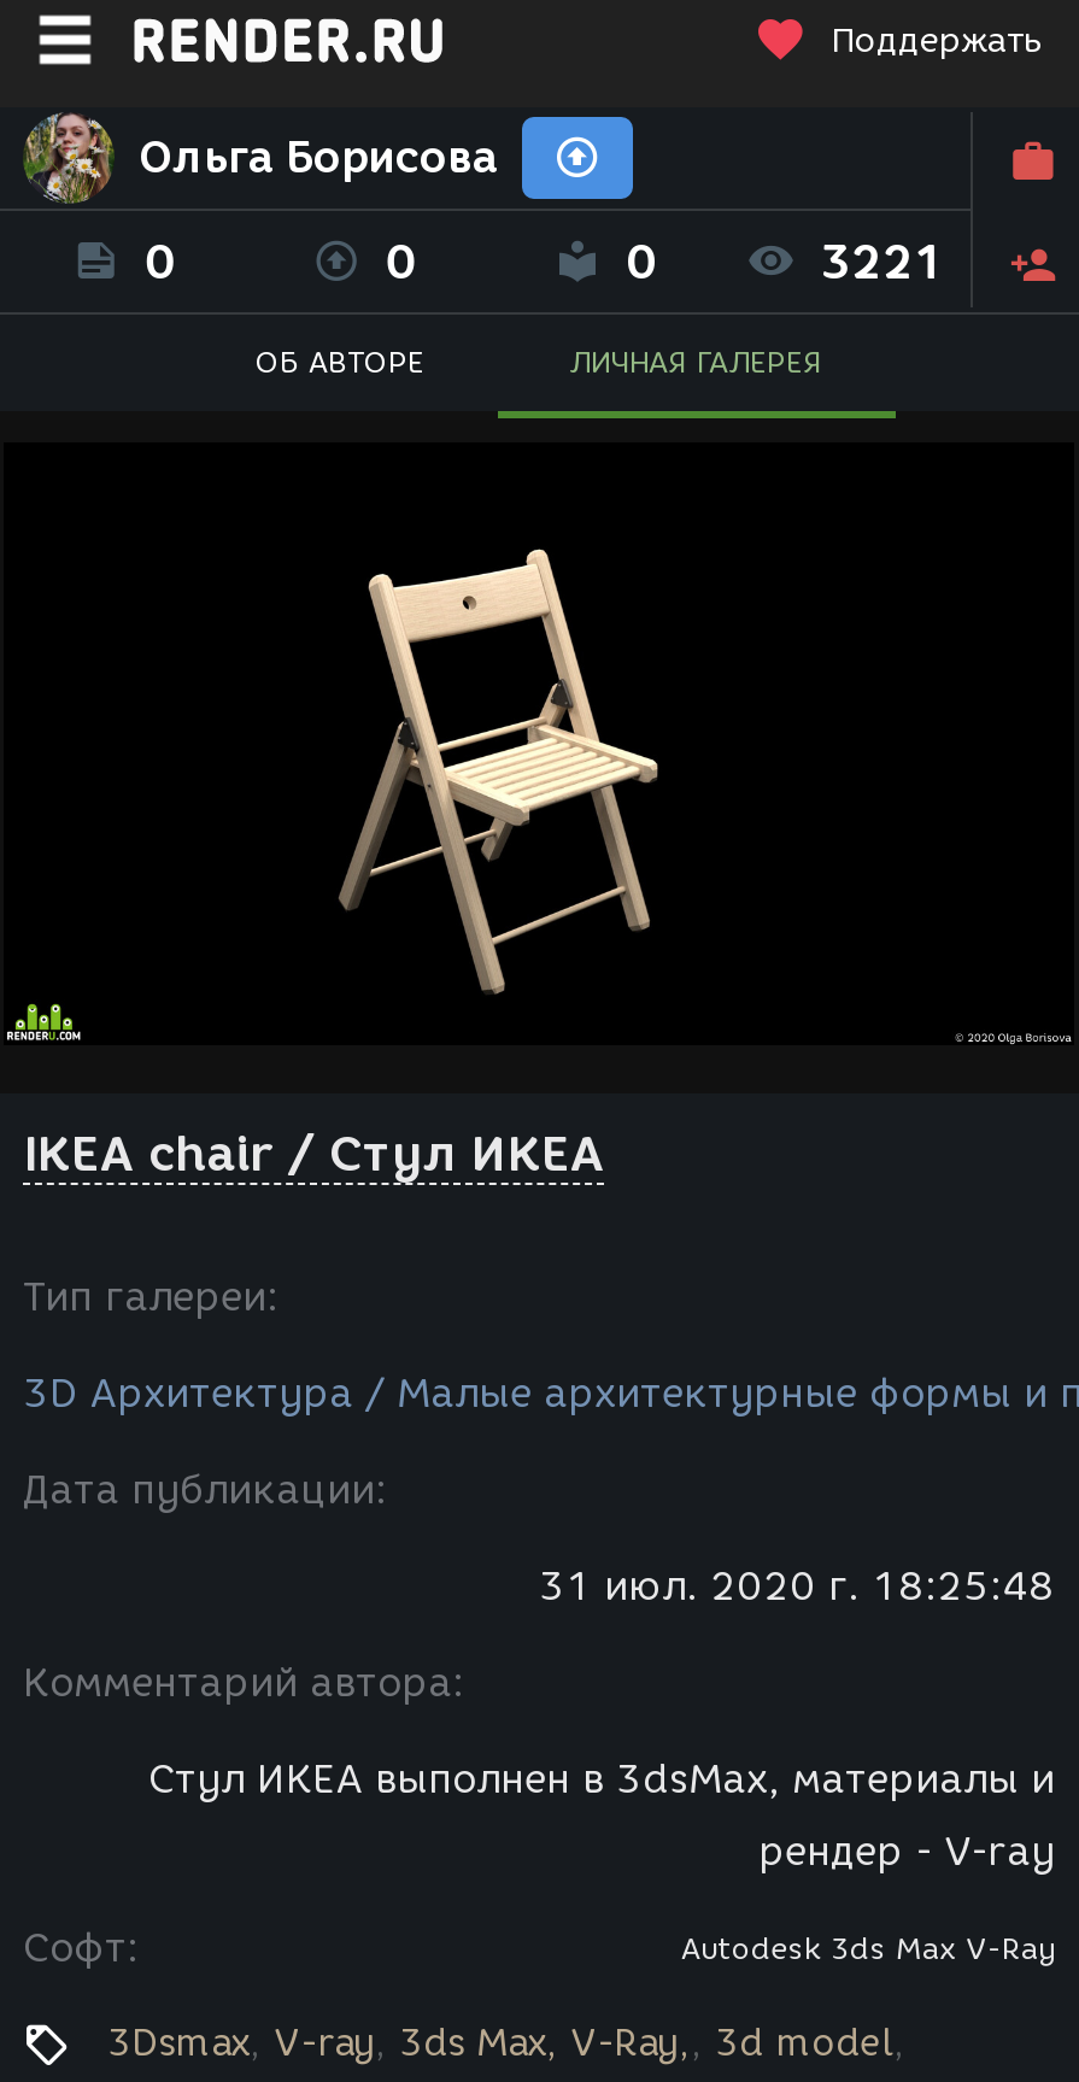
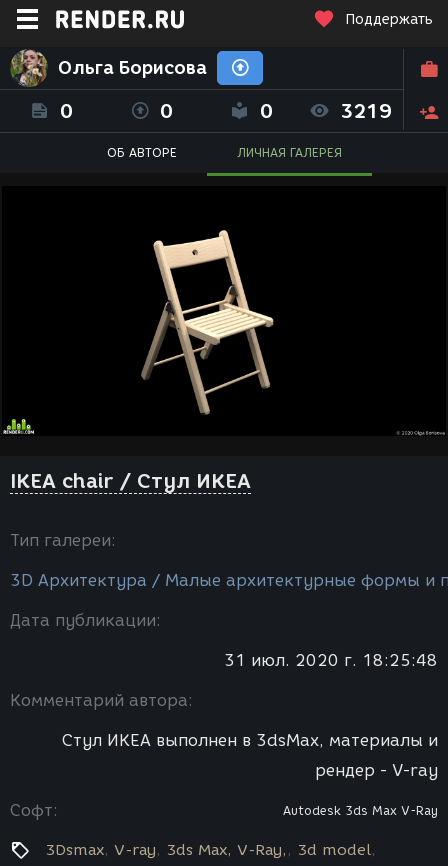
[819,233,945,291] 3221 -> [340,99,392,123] 3219

